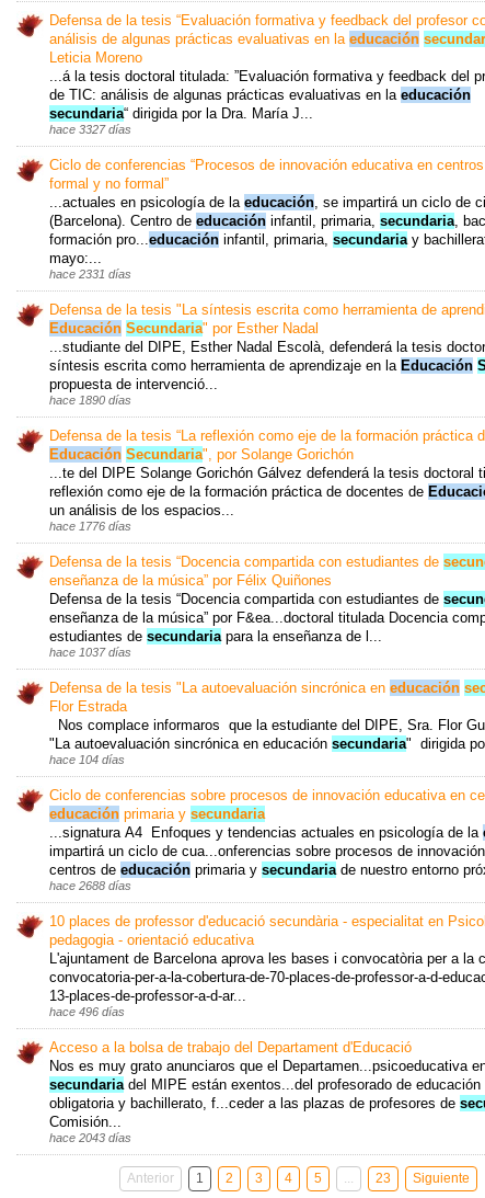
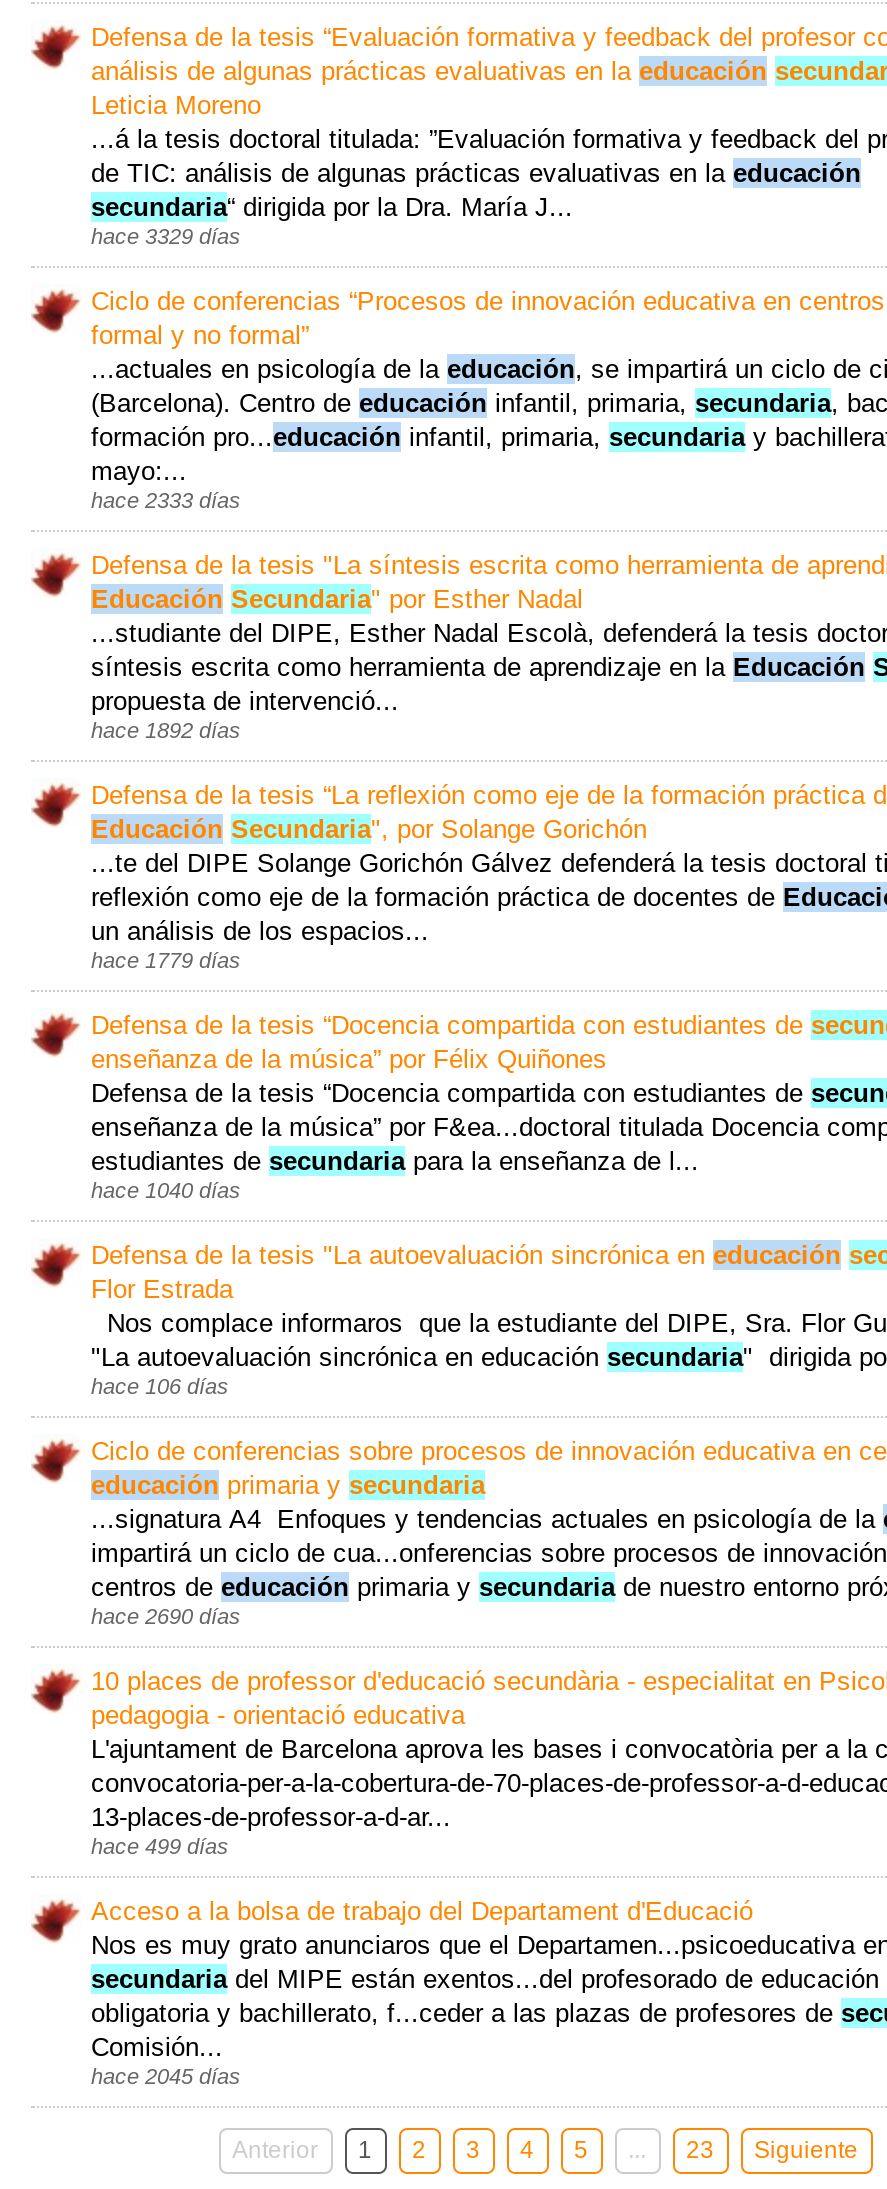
[49,123,131,136] hace 3327 días -> [91,224,241,248] hace 3329 días
[49,267,131,281] hace 2331 días -> [91,488,241,512] hace 2333 días
[49,393,131,407] hace 1890 días -> [91,718,241,742] hace 1892 días
[49,520,131,533] hace 1776 días -> [91,948,241,972] hace 1779 días
[49,646,131,659] hace 1037 días -> [91,1178,241,1202] hace 1040 días
[49,753,125,766] hace 104 días -> [91,1374,229,1398] hace 106 días
[49,879,131,892] hace 2688 días -> [91,1604,241,1628] hace 2690 días
[49,1005,125,1018] hace 496 días -> [91,1834,229,1858] hace 499 días
[49,1131,131,1144] hace 2043 días -> [91,2064,241,2088] hace 2045 días

